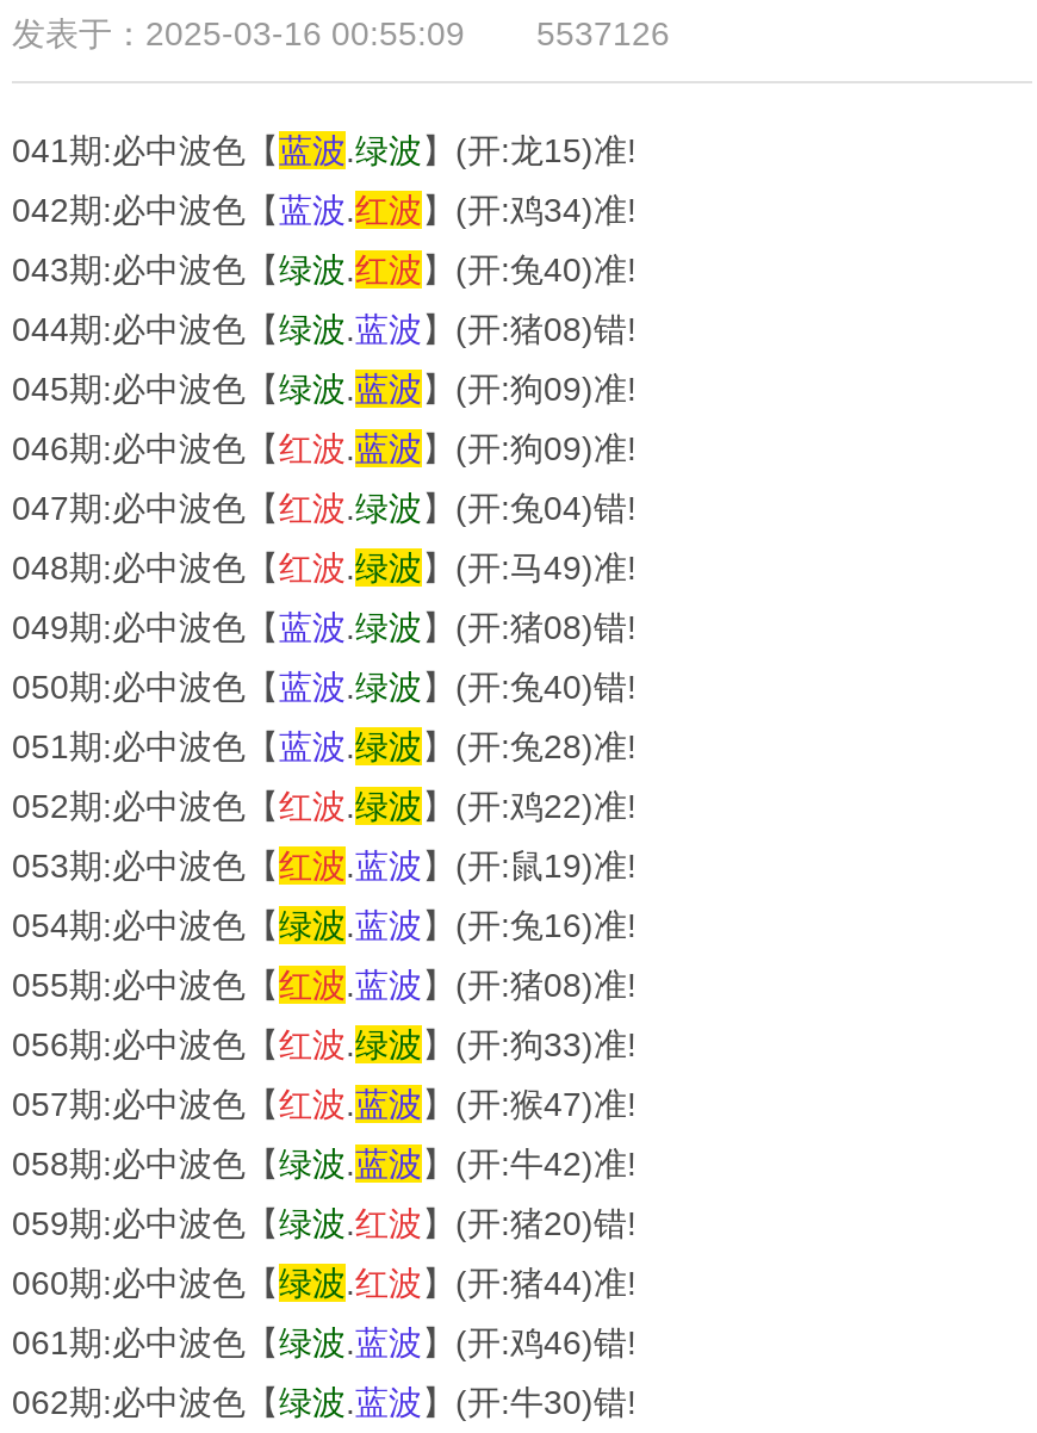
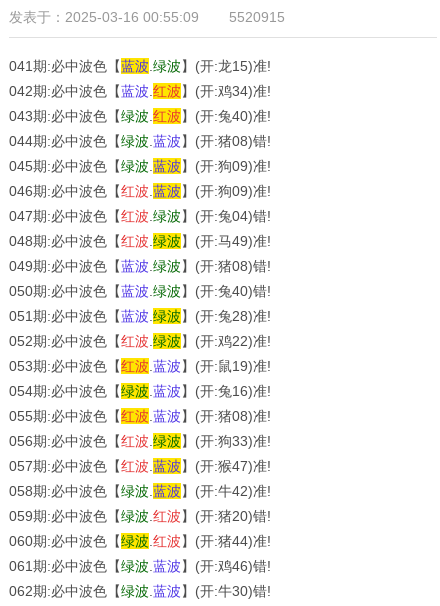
[12,14,670,52] 发表于：2025-03-16 00:55:09 5537126 -> [9,9,285,25] 发表于：2025-03-16 00:55:09 5520915

